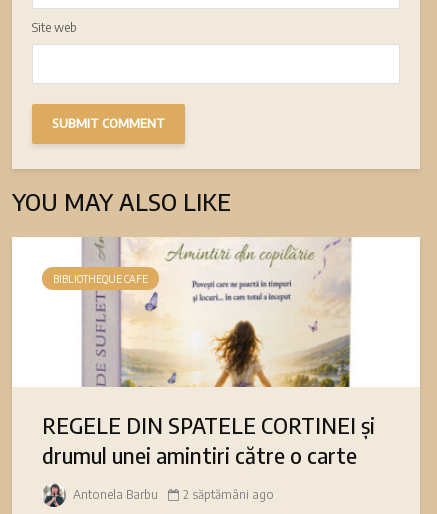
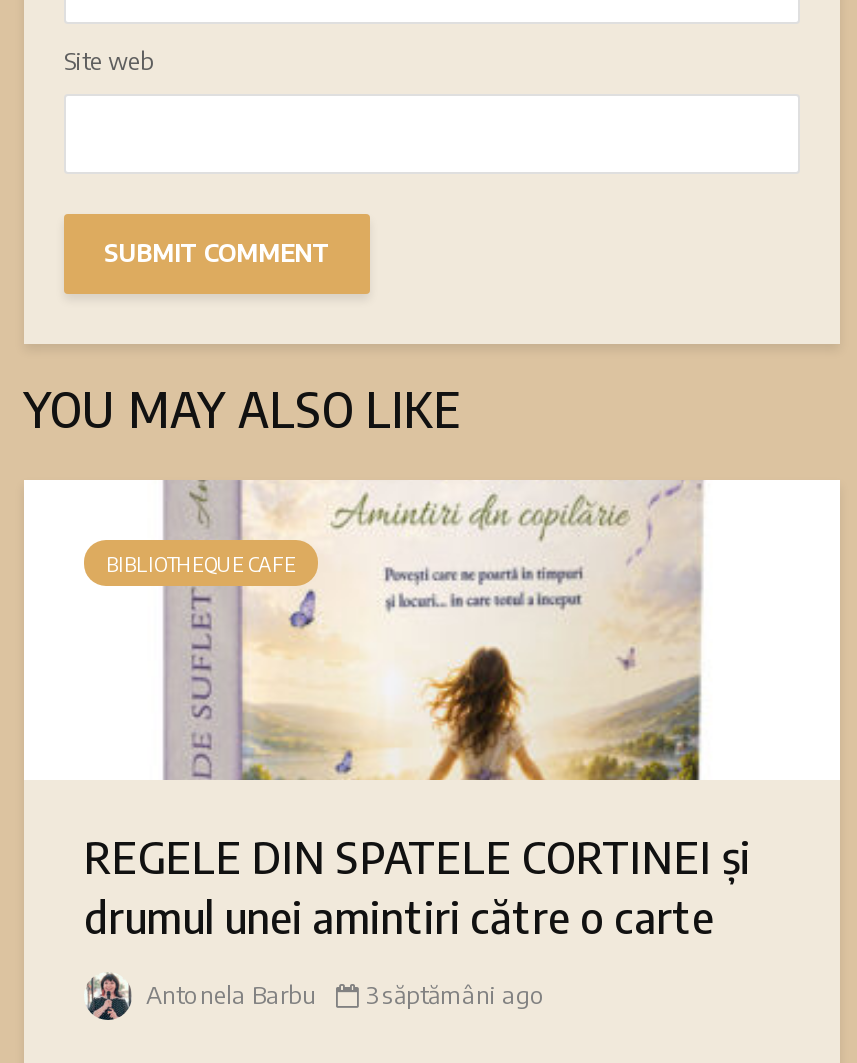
[183,487,274,502] 2 săptămâni ago -> [366,981,546,1011] 3 săptămâni ago

